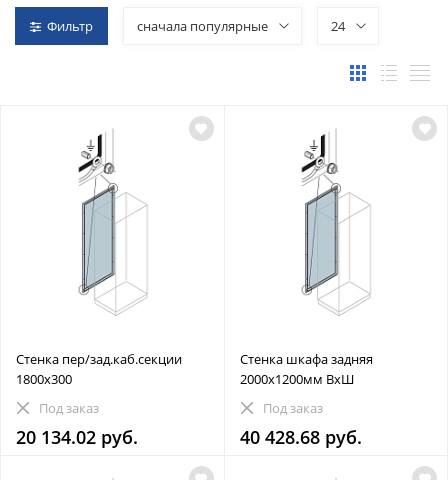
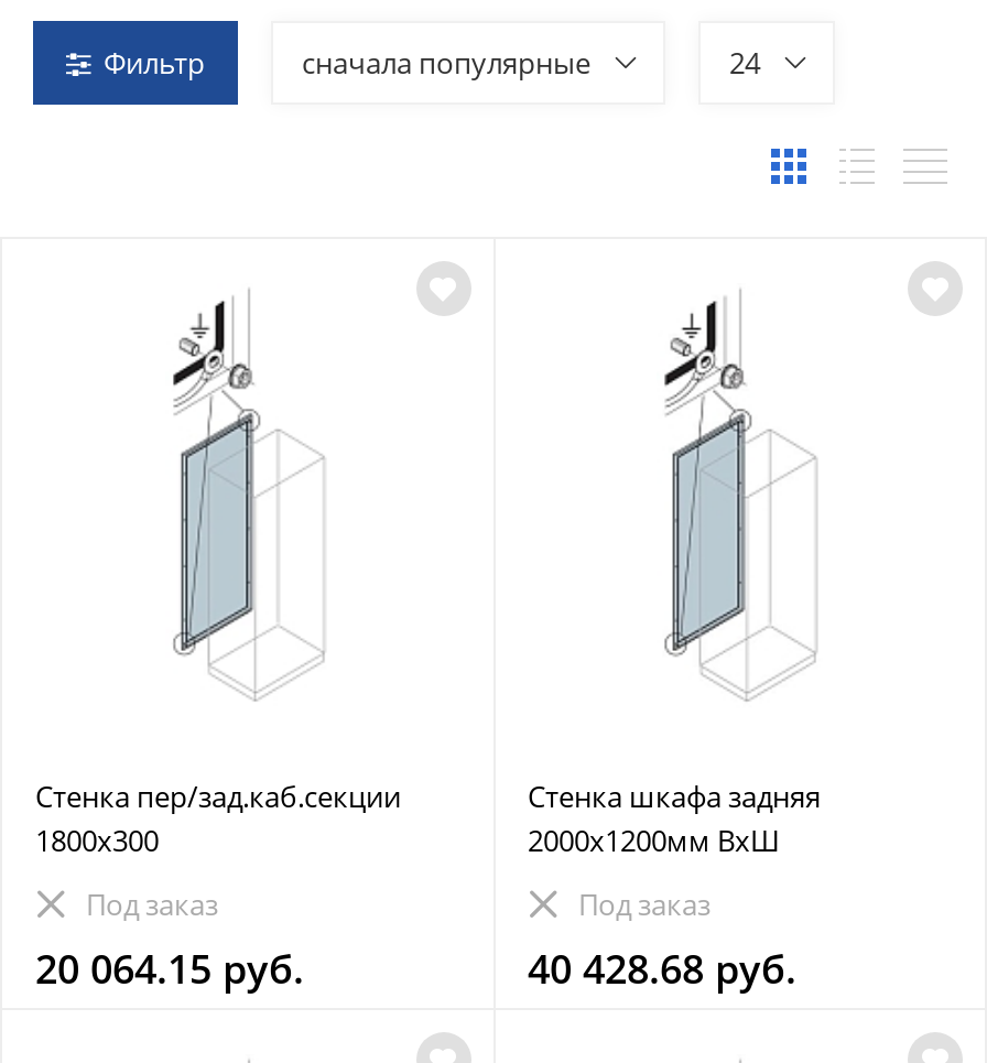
[16,424,138,448] 20 134.02 руб. -> [35,941,304,994] 20 064.15 руб.

